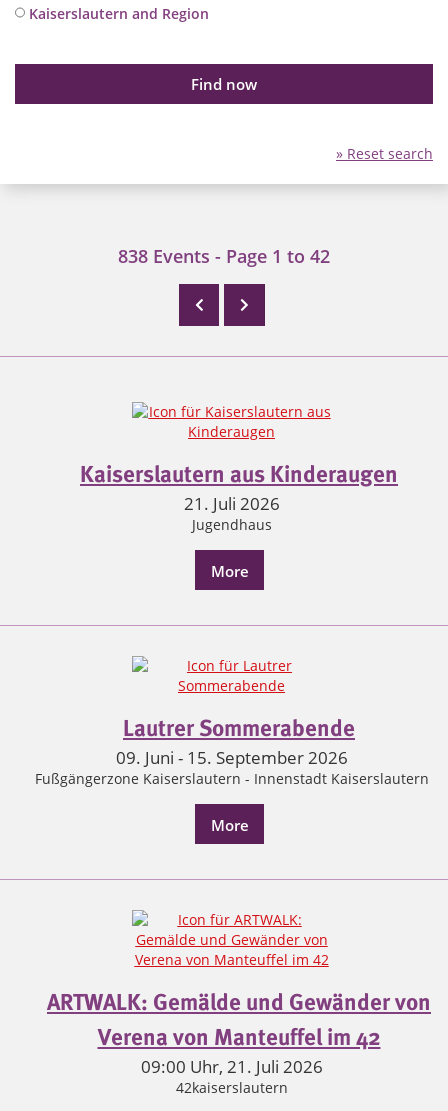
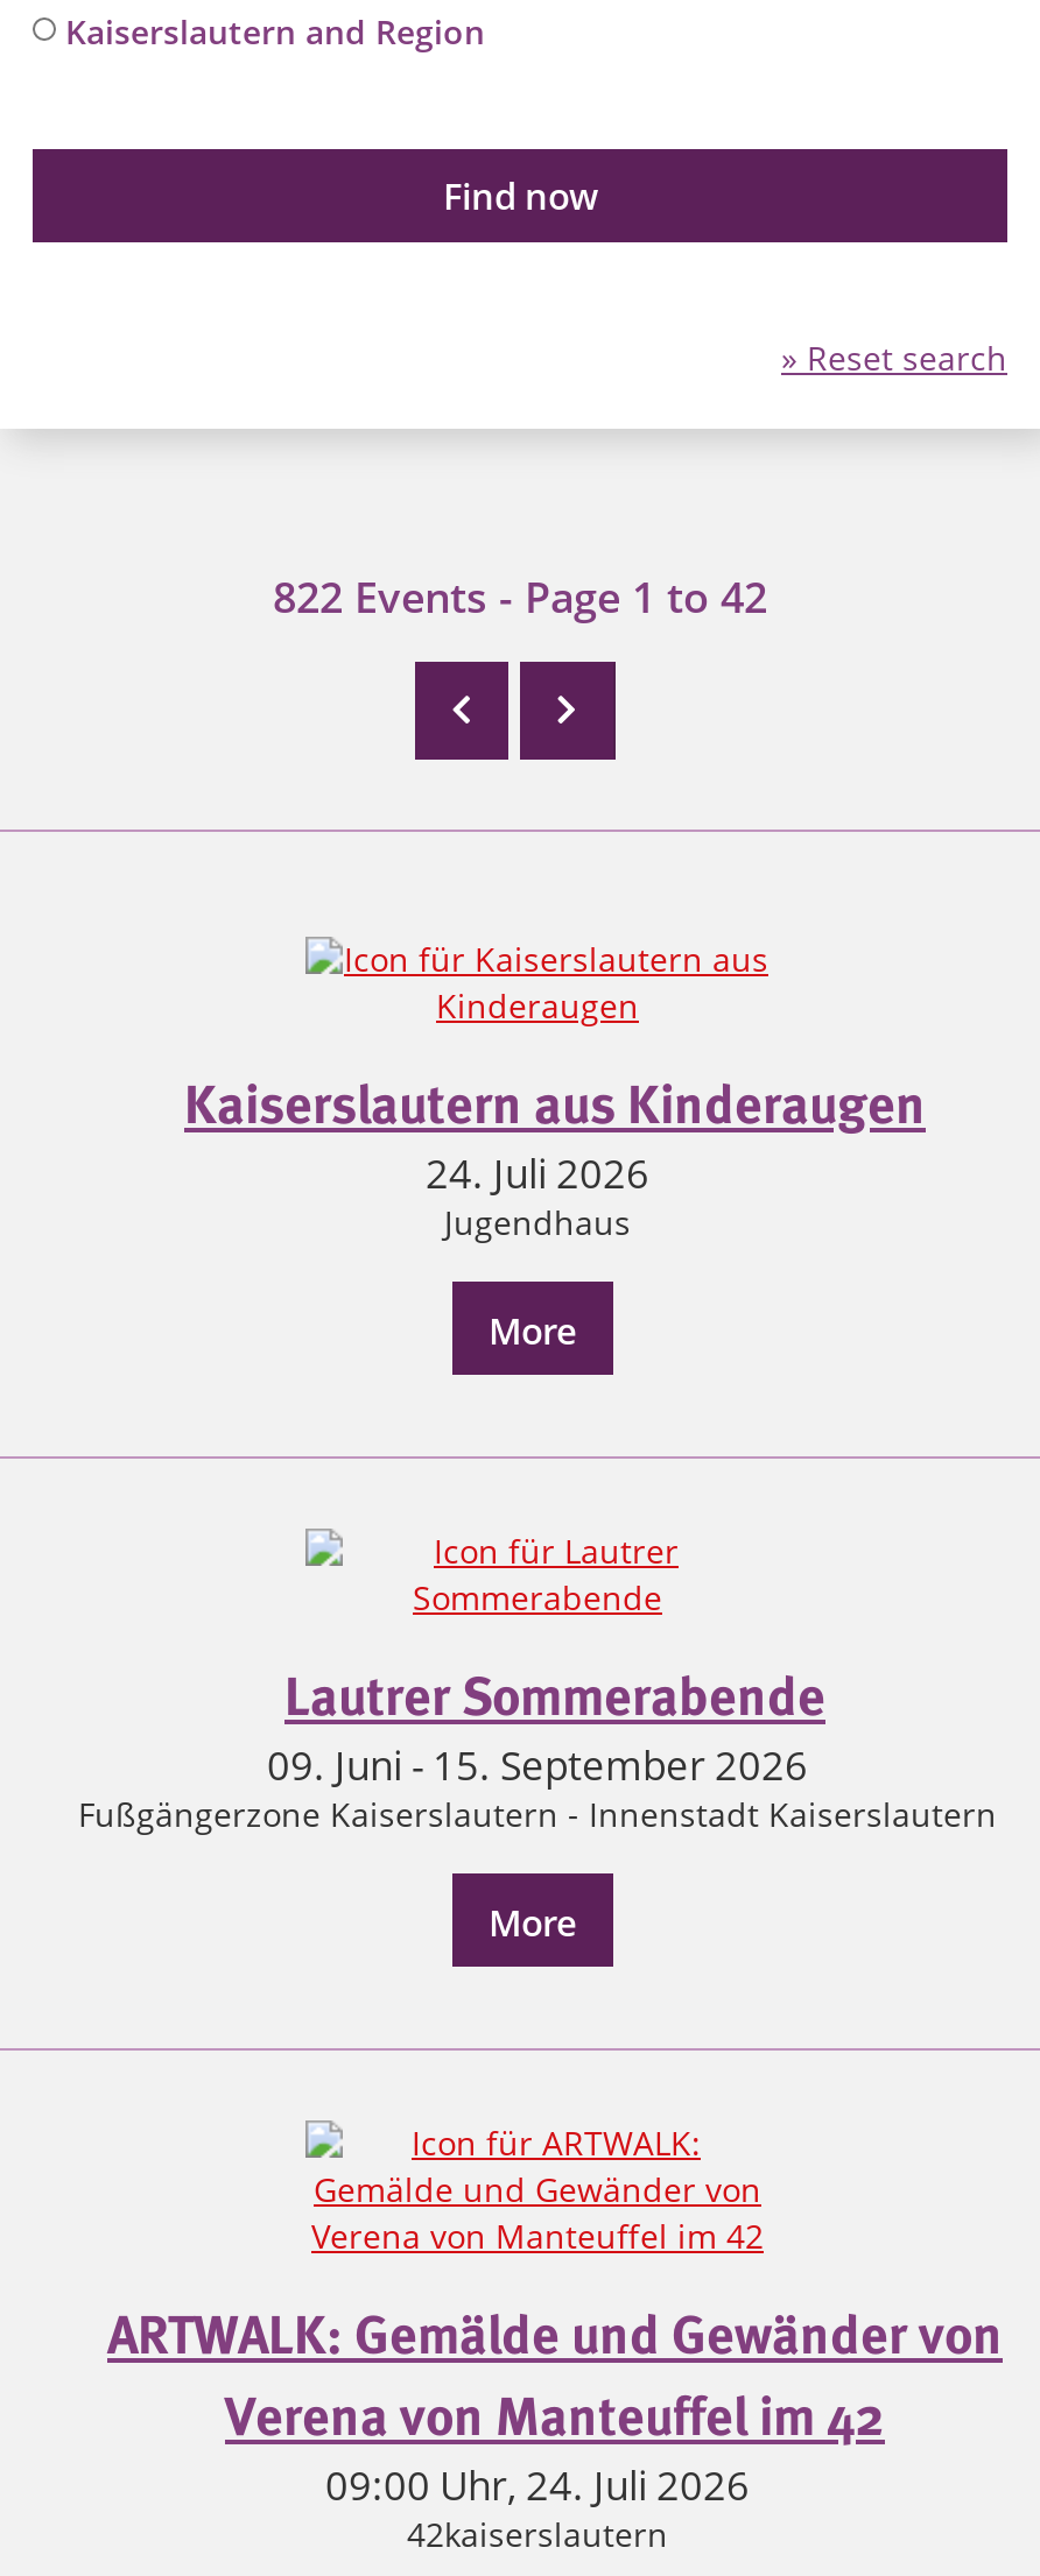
[118,244,330,268] 838 Events - Page 1 to 42 -> [273,569,767,625] 822 Events - Page 1 to 42
[183,492,279,515] 21. Juli 2026 -> [426,1147,649,1200] 24. Juli 2026
[140,1055,322,1078] 09:00 Uhr, 21. Juli 2026 -> [325,2459,750,2512] 09:00 Uhr, 24. Juli 2026

